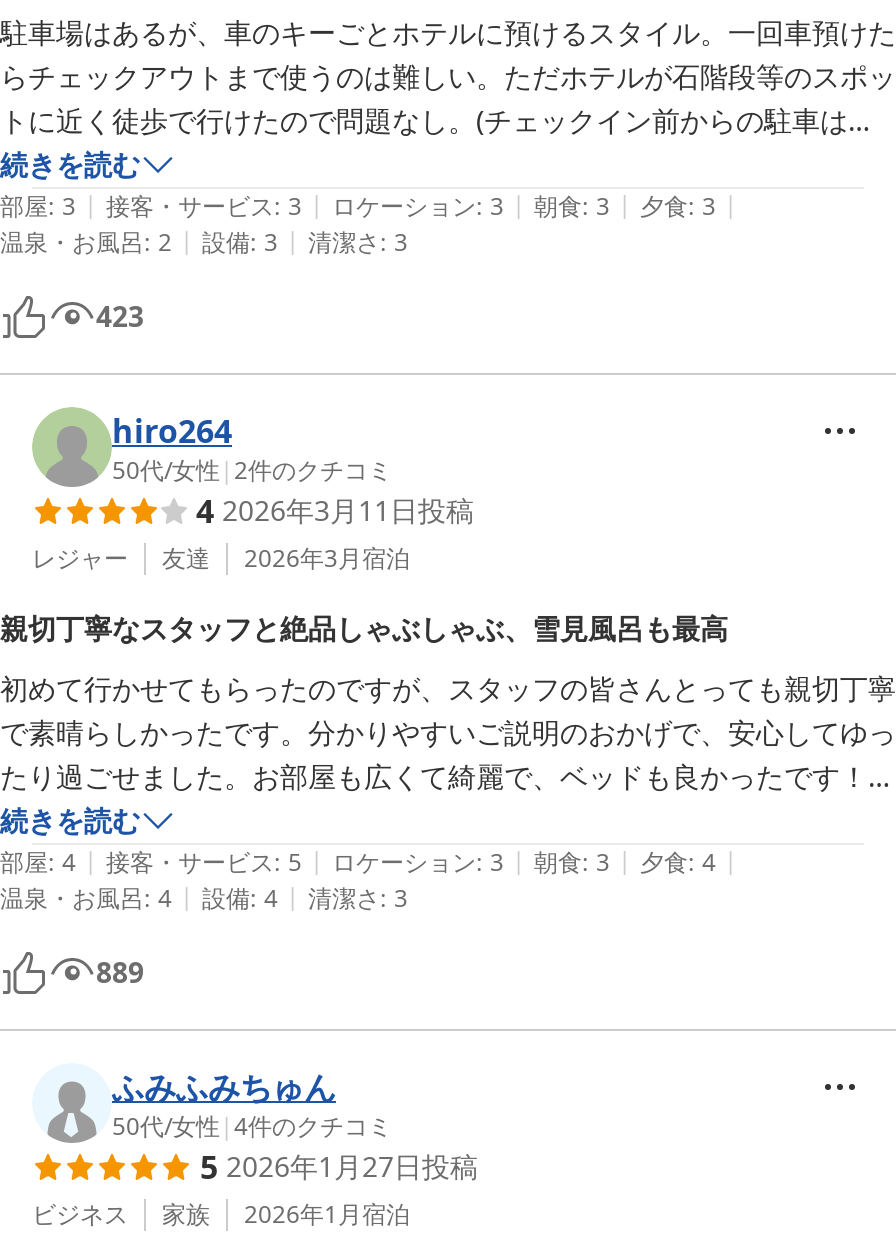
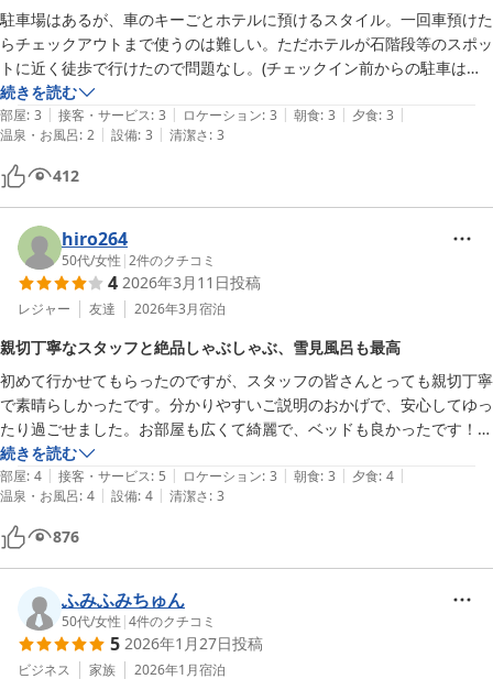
[96,297,144,335] 423 -> [53,165,79,186] 412
[96,953,144,991] 889 -> [53,526,79,547] 876

